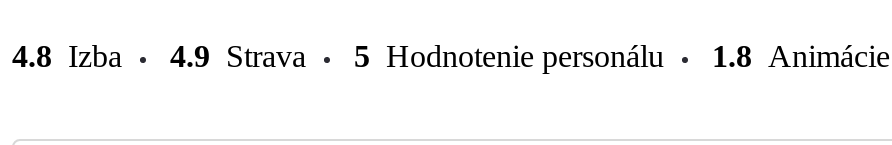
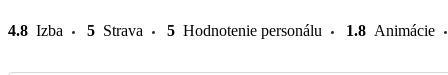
[12,38,890,72] 4.8 Izba 4.9 Strava 5 Hodnotenie personálu 1.8 Animácie -> [8,21,435,38] 4.8 Izba 5 Strava 5 Hodnotenie personálu 1.8 Animácie

